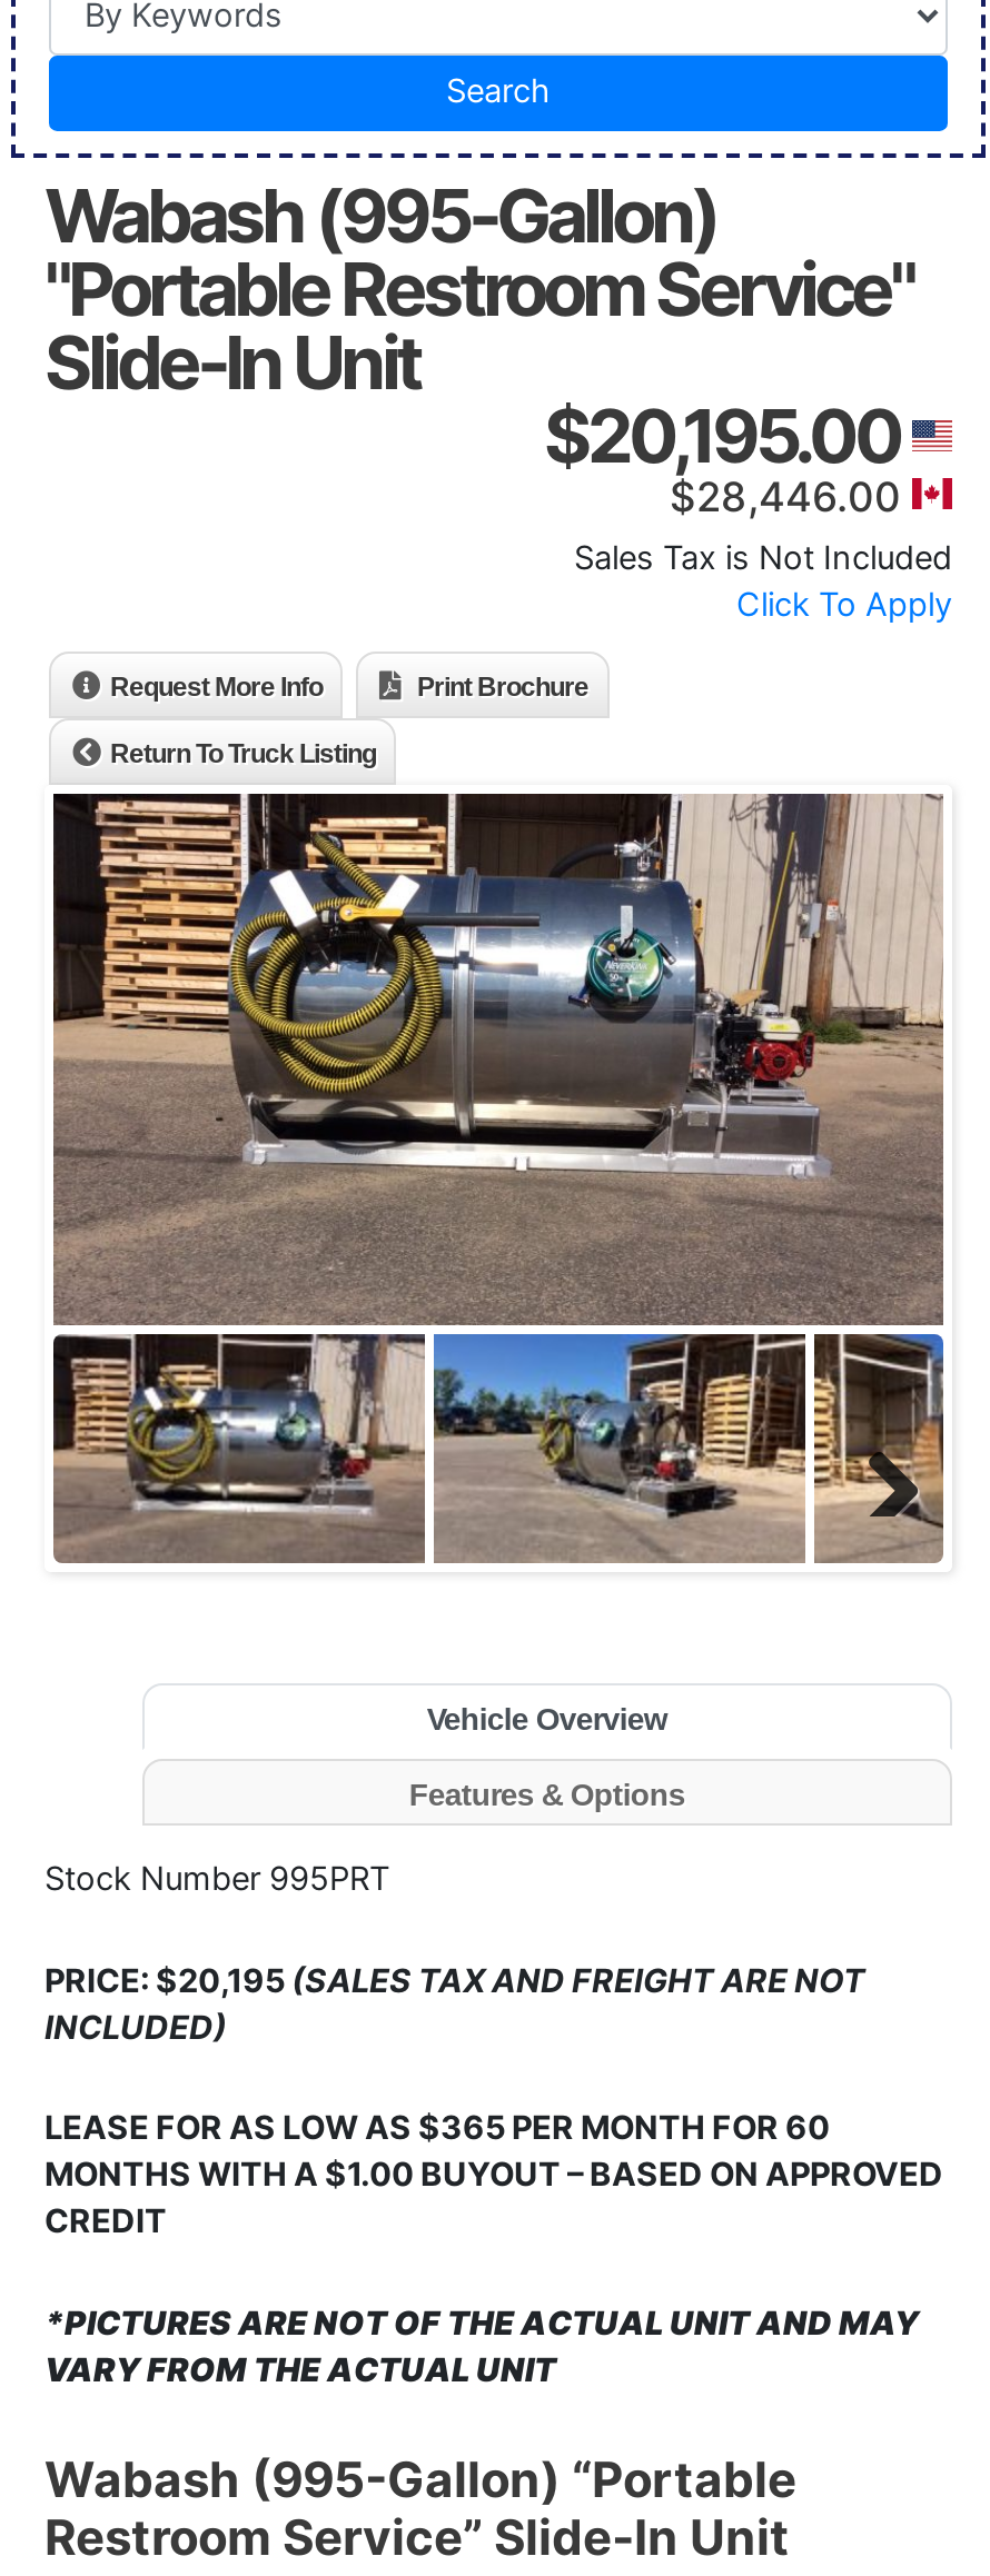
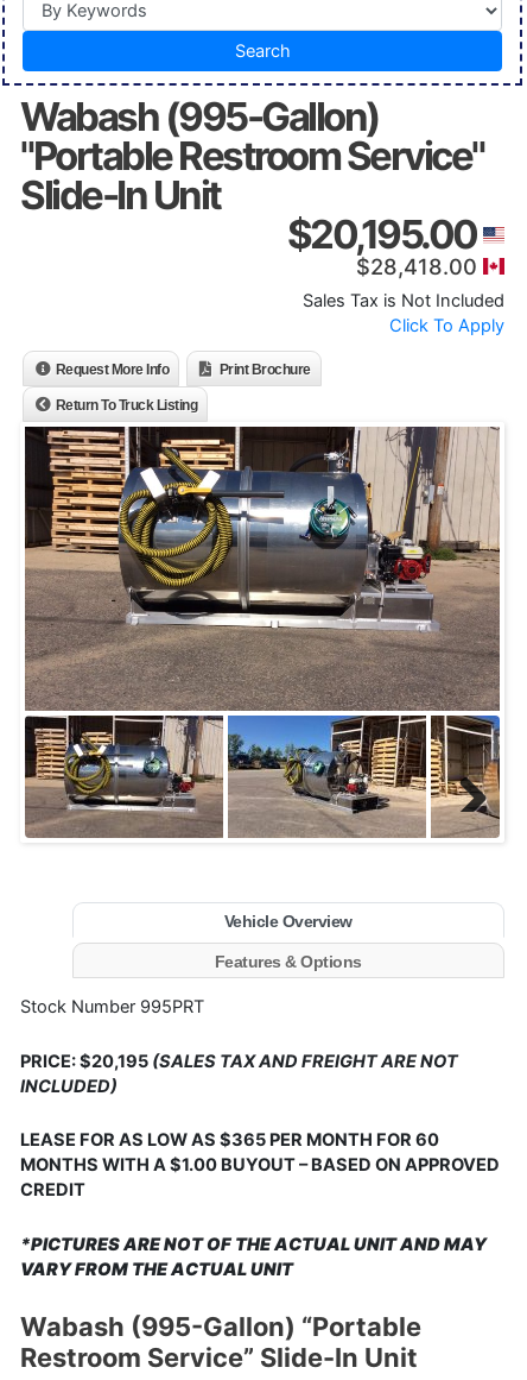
[670,471,912,520] $28,446.00 -> [356,254,483,280] $28,418.00

